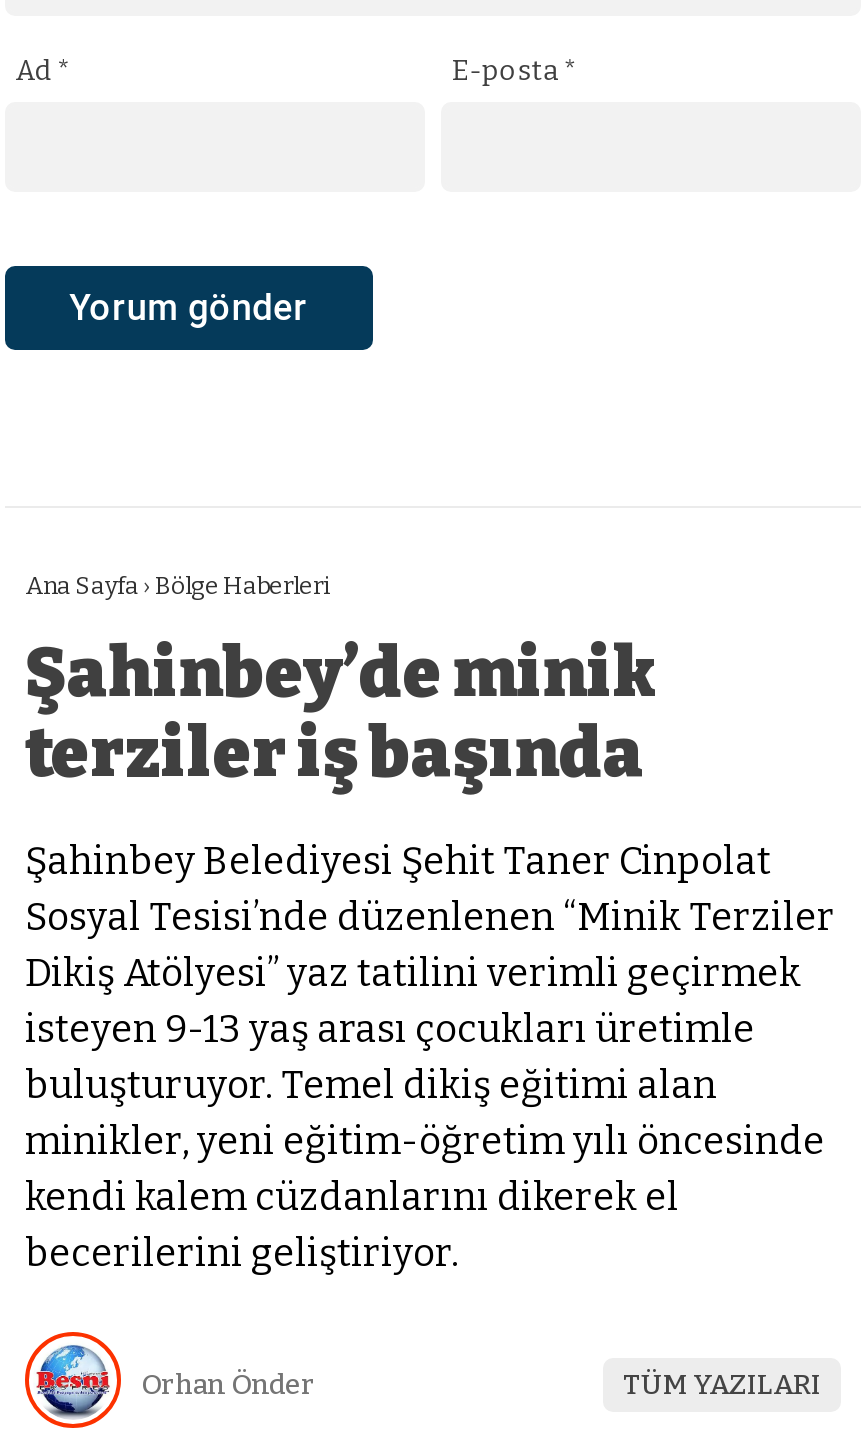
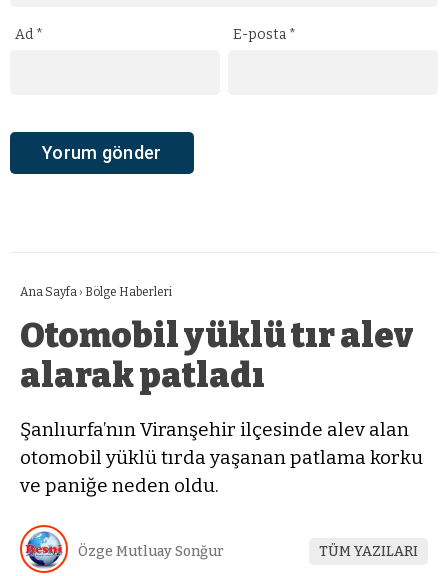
[25,632,657,794] Şahinbey’de minik | terziler iş başında -> [20,315,413,396] Otomobil yüklü tır alev | alarak patladı
[25,838,835,1276] Şahinbey Belediyesi Şehit Taner Cinpolat | Sosyal Tesisi’nde düzenlenen “Minik Terziler | Dikiş Atölyesi” yaz tatilini verimli geçirmek | isteyen 9-13 yaş arası çocukları üretimle | buluşturuyor. Temel dikiş eğitimi alan | minikler, yeni eğitim-öğretim yılı öncesinde | kendi kalem cüzdanlarını dikerek el | becerilerini geliştiriyor. -> [20,418,423,497] Şanlıurfa’nın Viranşehir ilçesinde alev alan | otomobil yüklü tırda yaşanan patlama korku | ve paniğe neden oldu.
[141,1369,315,1403] Orhan Önder -> [78,543,224,560] Özge Mutluay Sonğur

